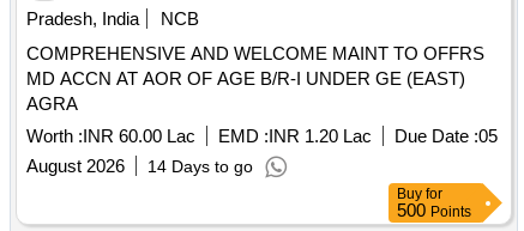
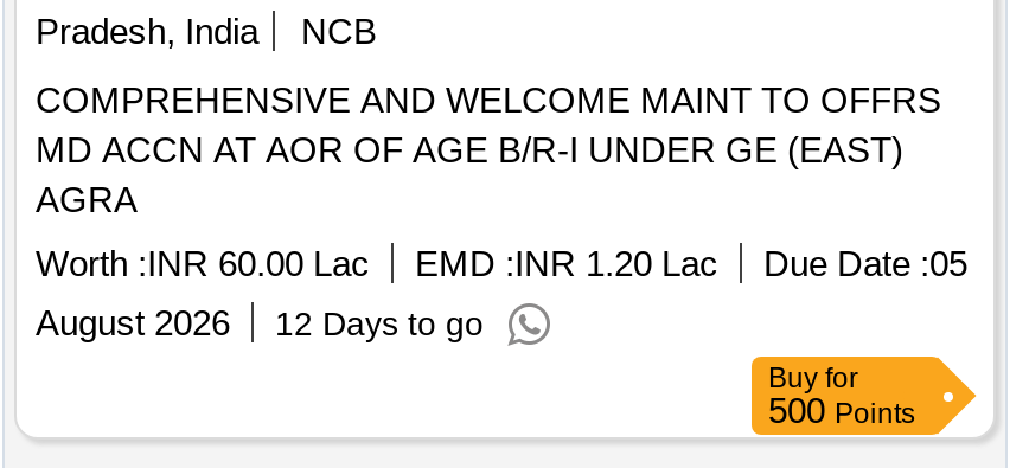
[26,153,253,174] August 2026 14 Days to go -> [36,303,484,343] August 2026 12 Days to go

